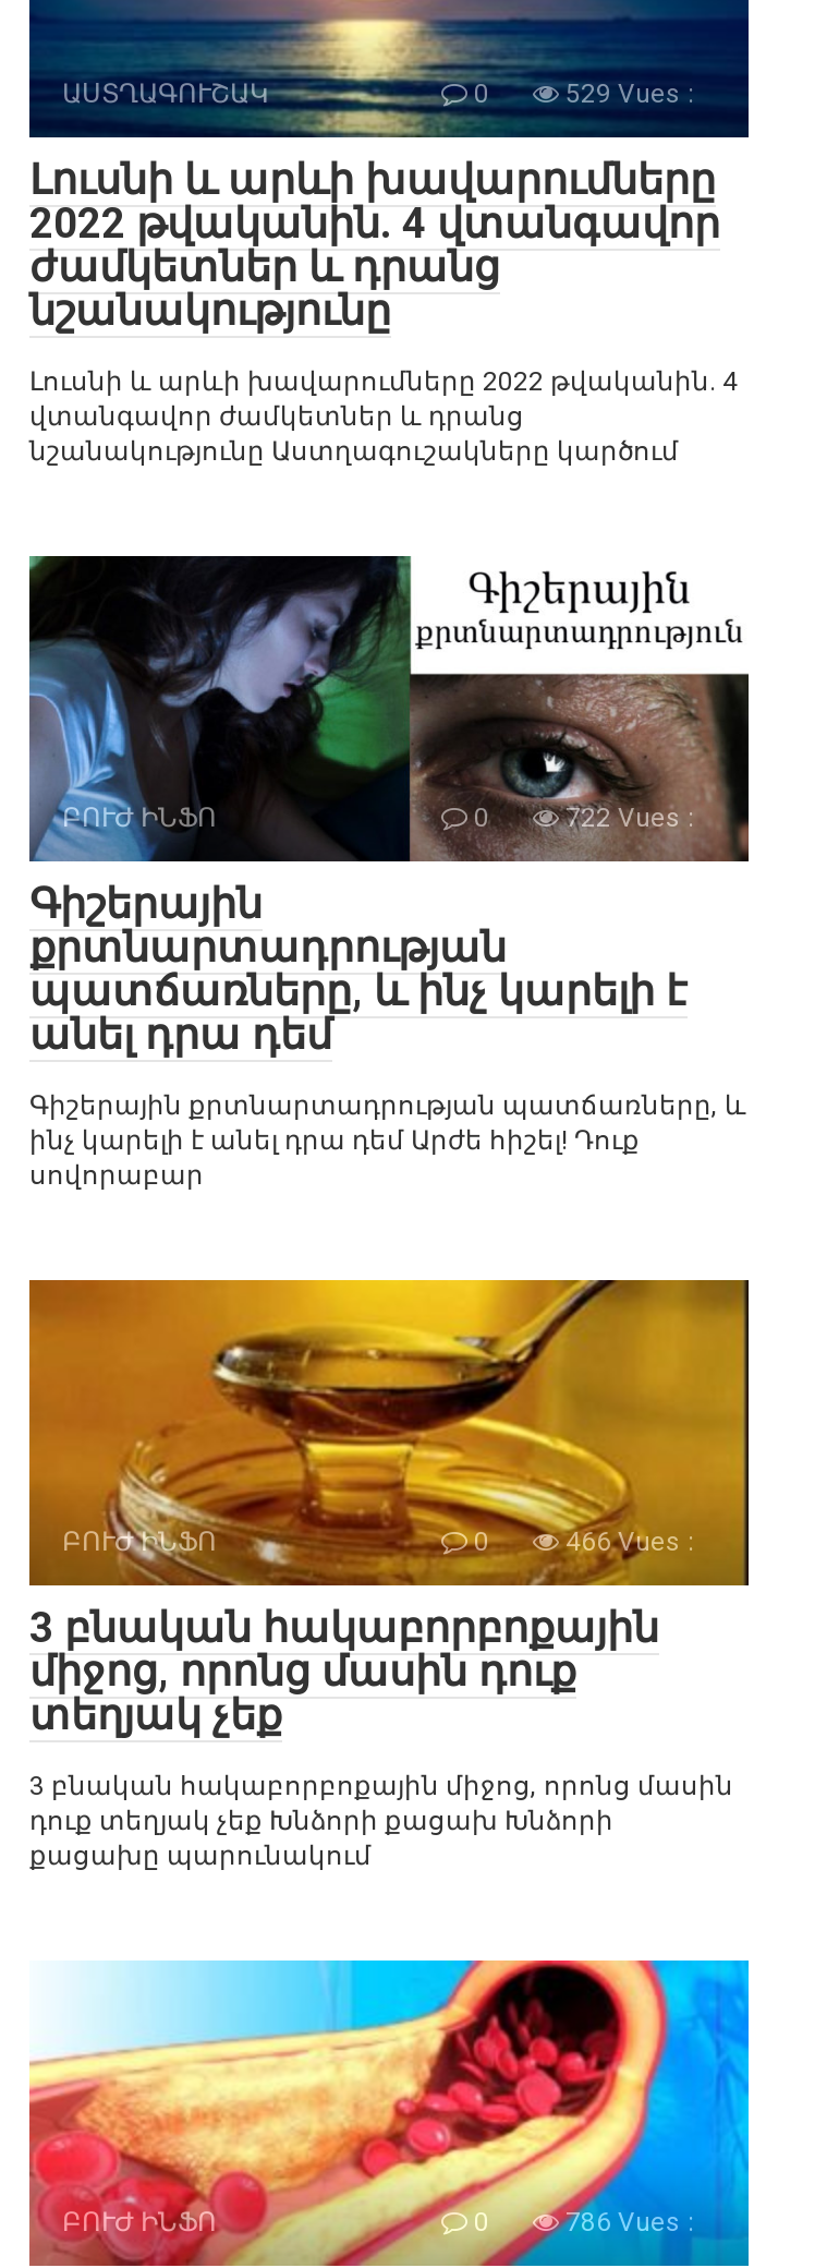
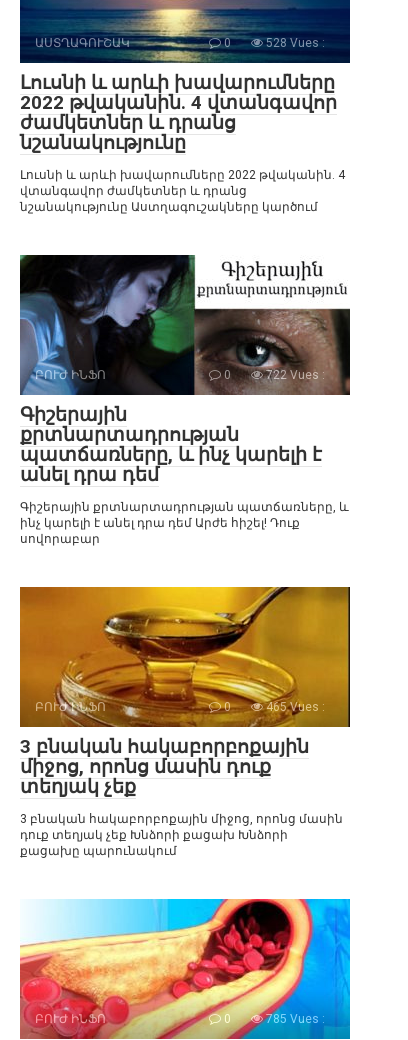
[559,79,694,109] 529 Vues : -> [263,36,325,50] 528 Vues :
[559,1527,694,1557] 466 Vues : -> [263,700,325,714] 465 Vues :
[559,2207,694,2238] 786 Vues : -> [263,1012,325,1026] 785 Vues :

